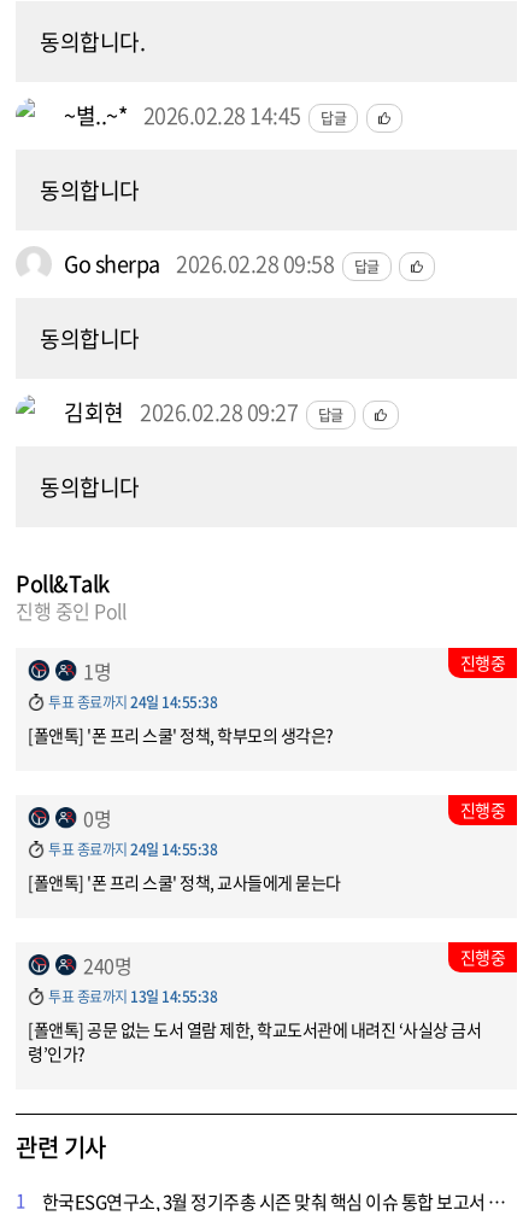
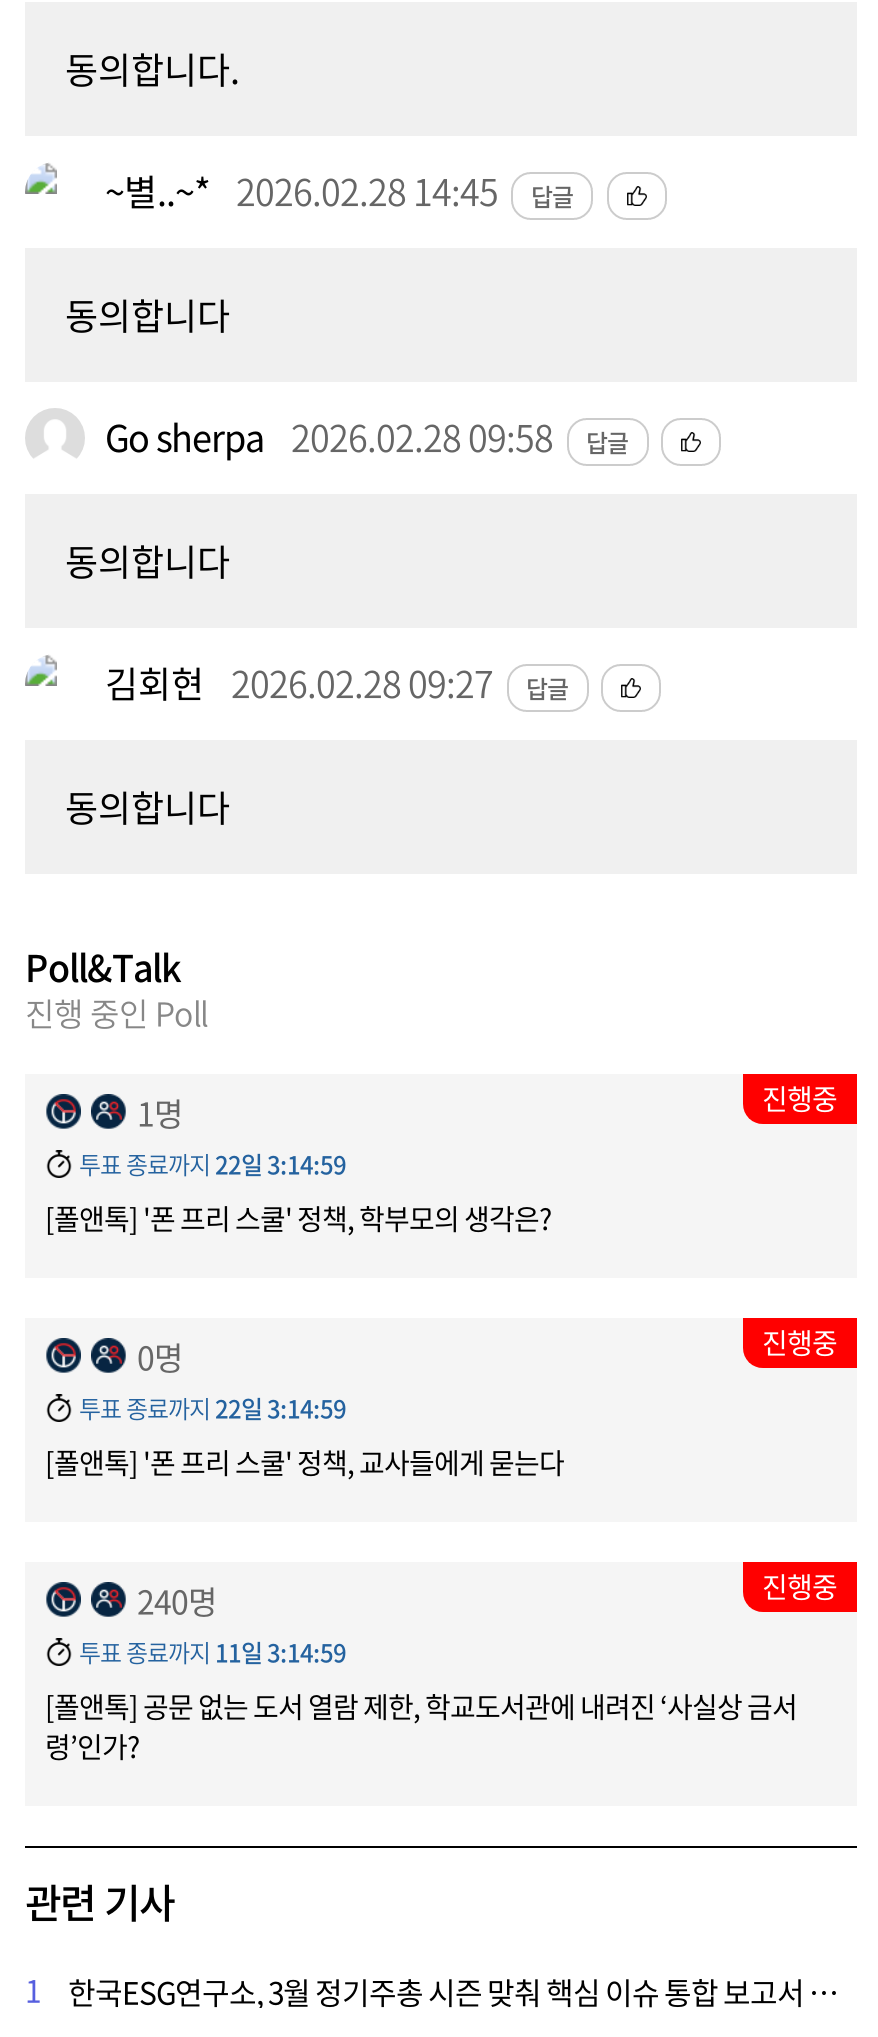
[48,691,217,712] 투표 종료까지 24일 14:55:38 -> [79,1145,346,1181] 투표 종료까지 22일 3:14:59
[48,838,217,860] 투표 종료까지 24일 14:55:38 -> [79,1389,346,1425] 투표 종료까지 22일 3:14:59
[48,985,217,1007] 투표 종료까지 13일 14:55:38 -> [79,1633,346,1669] 투표 종료까지 11일 3:14:59

